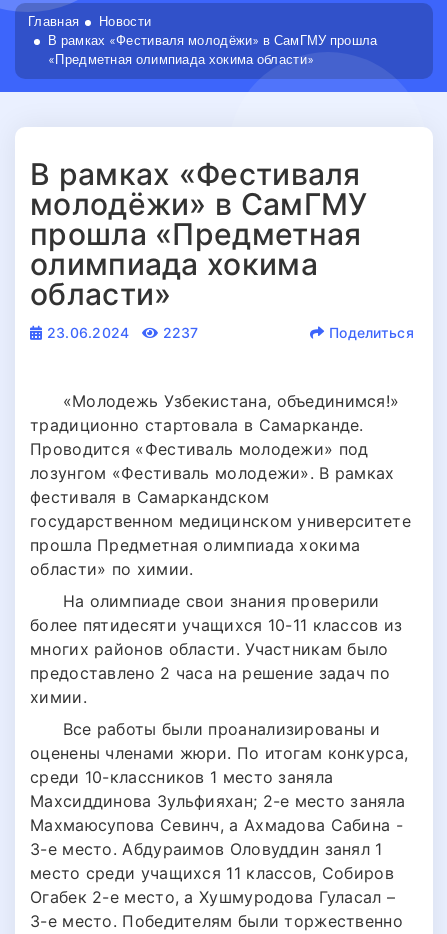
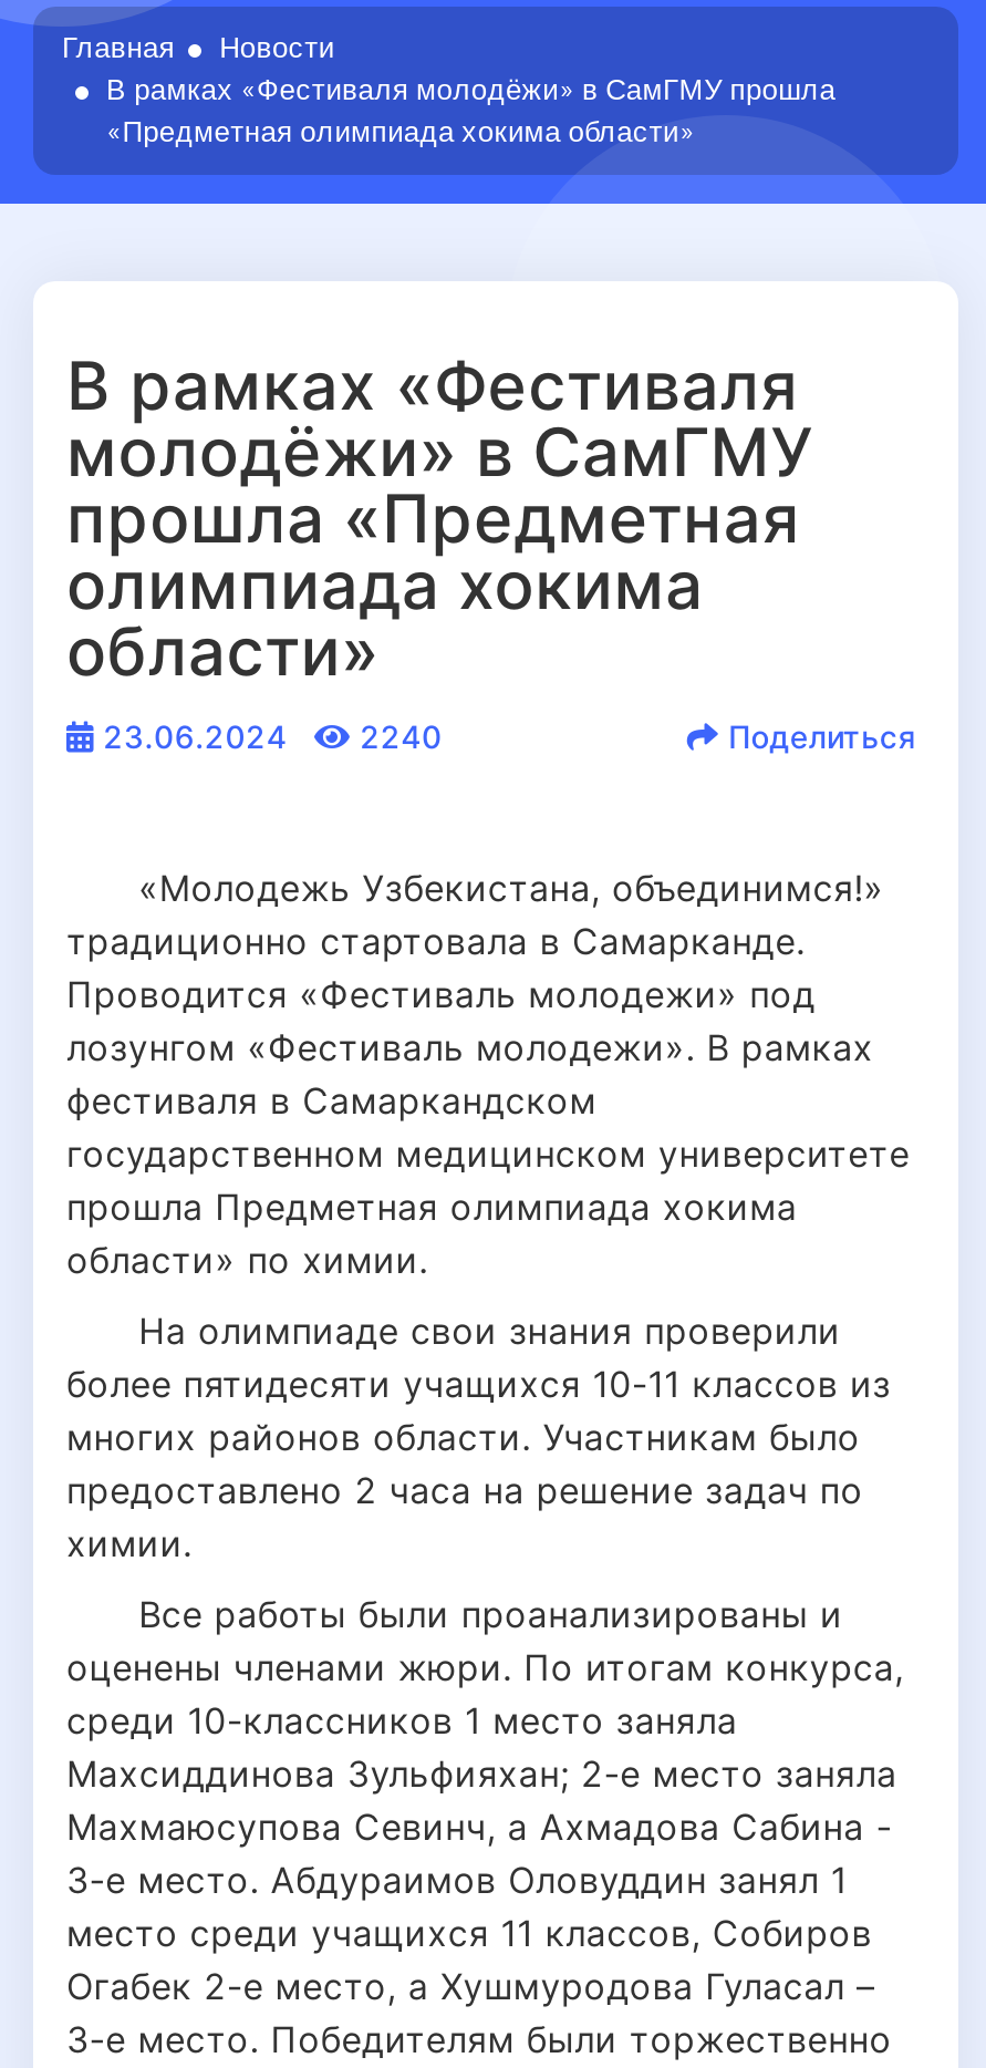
[47,324,199,341] 23.06.2024 2237 -> [103,718,442,755] 23.06.2024 2240

